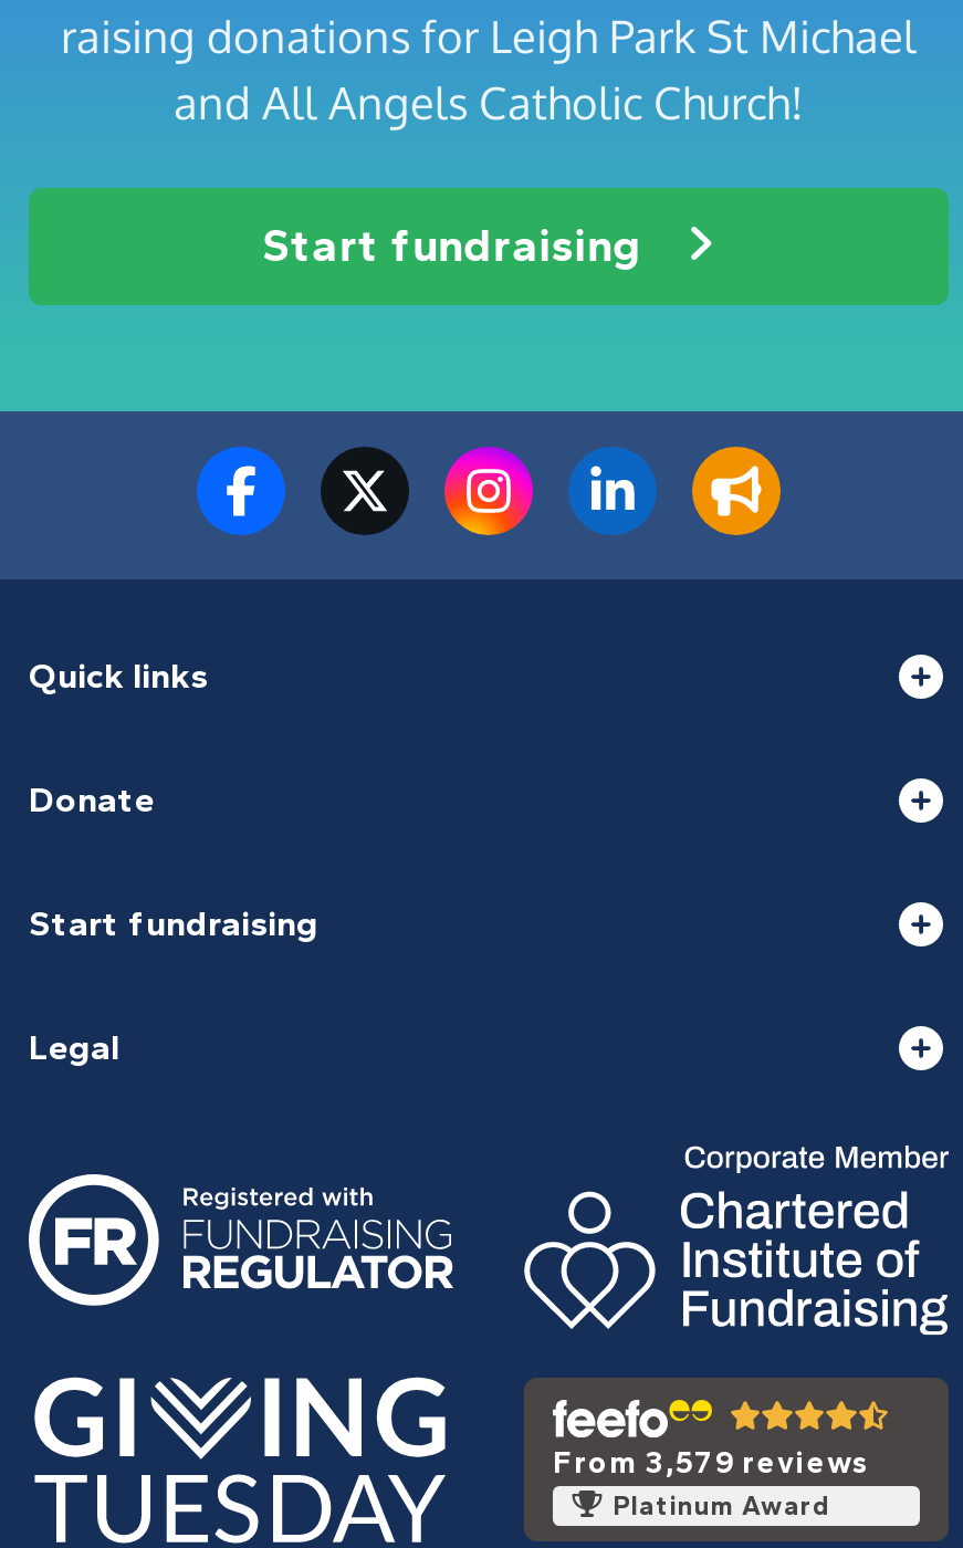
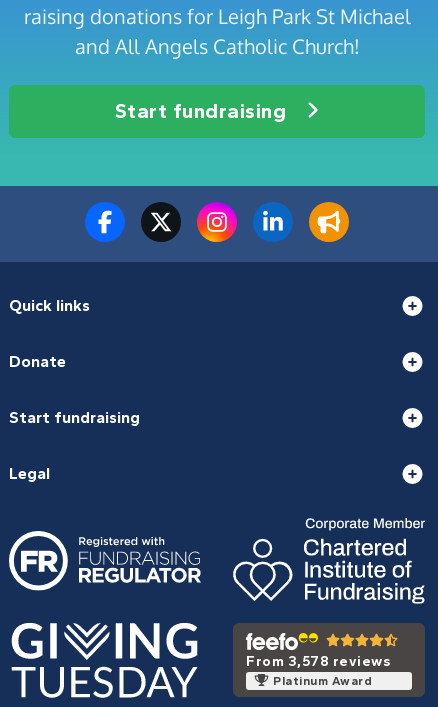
[553,1444,869,1481] From 3,579 reviews -> [246,653,390,670] From 3,578 reviews

